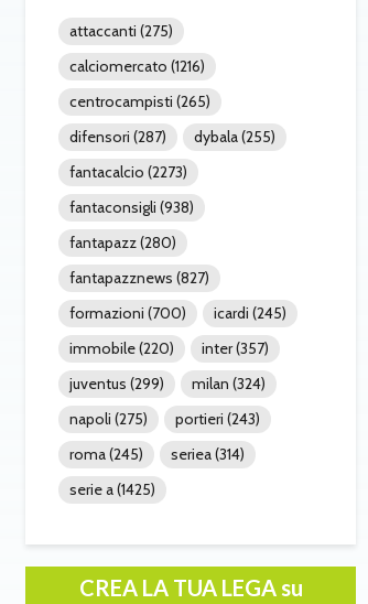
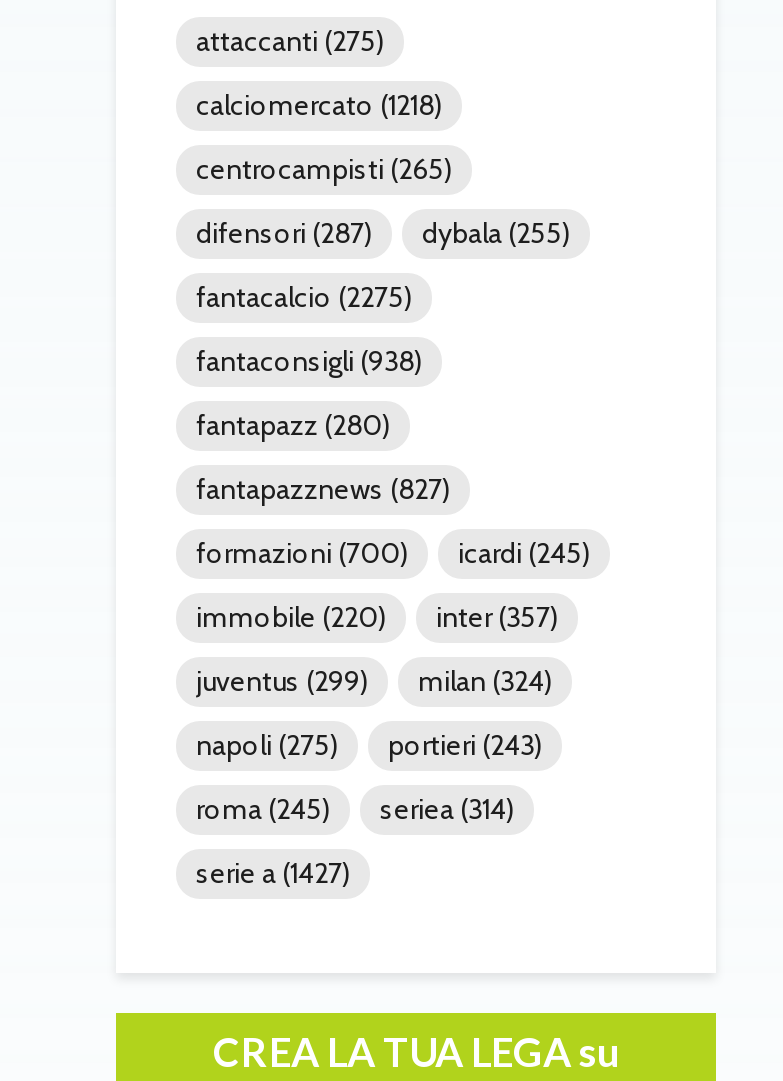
[69,57,205,76] calciomercato (1216) -> [196,88,442,124] calciomercato (1218)
[69,162,187,182] fantacalcio (2273) -> [196,280,412,316] fantacalcio (2275)
[69,480,155,500] serie a (1425) -> [196,856,350,892] serie a (1427)

